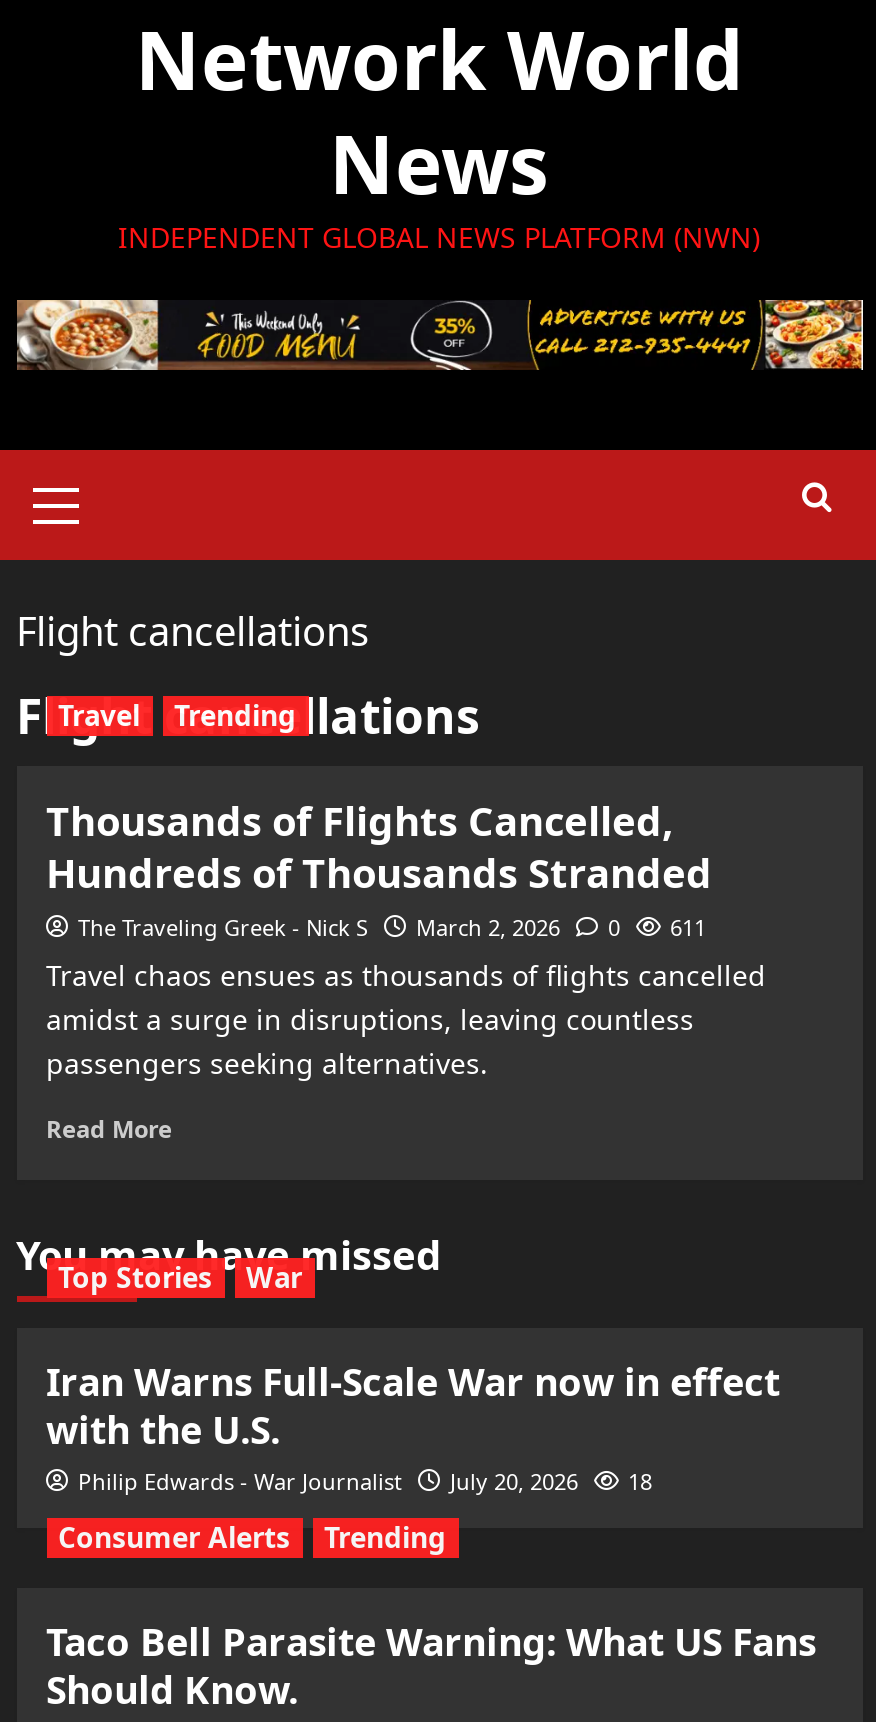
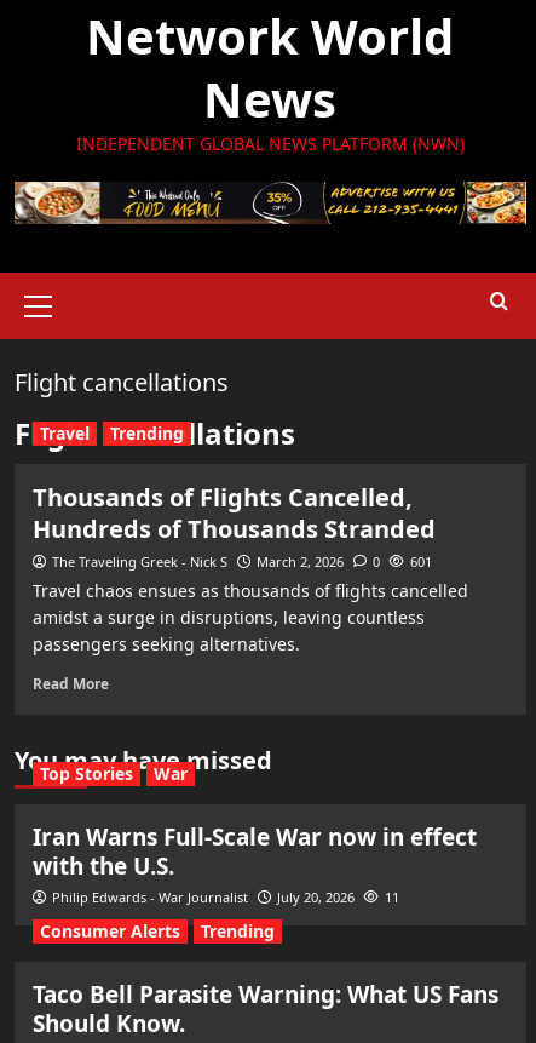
[78,912,706,942] The Traveling Greek - Nick S March 2, 2026 0 611 -> [51,552,431,571] The Traveling Greek - Nick S March 2, 2026 0 601
[78,1466,652,1496] Philip Edwards - War Journalist July 20, 2026 18 -> [51,888,399,906] Philip Edwards - War Journalist July 20, 2026 11

